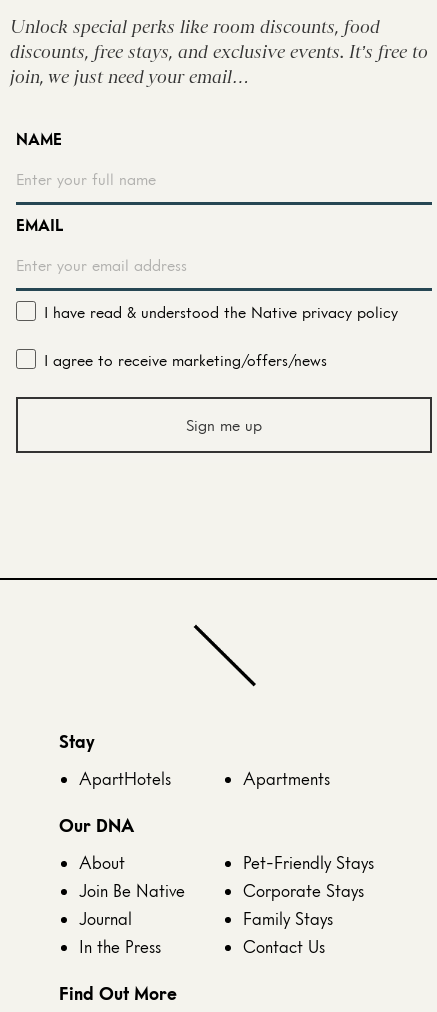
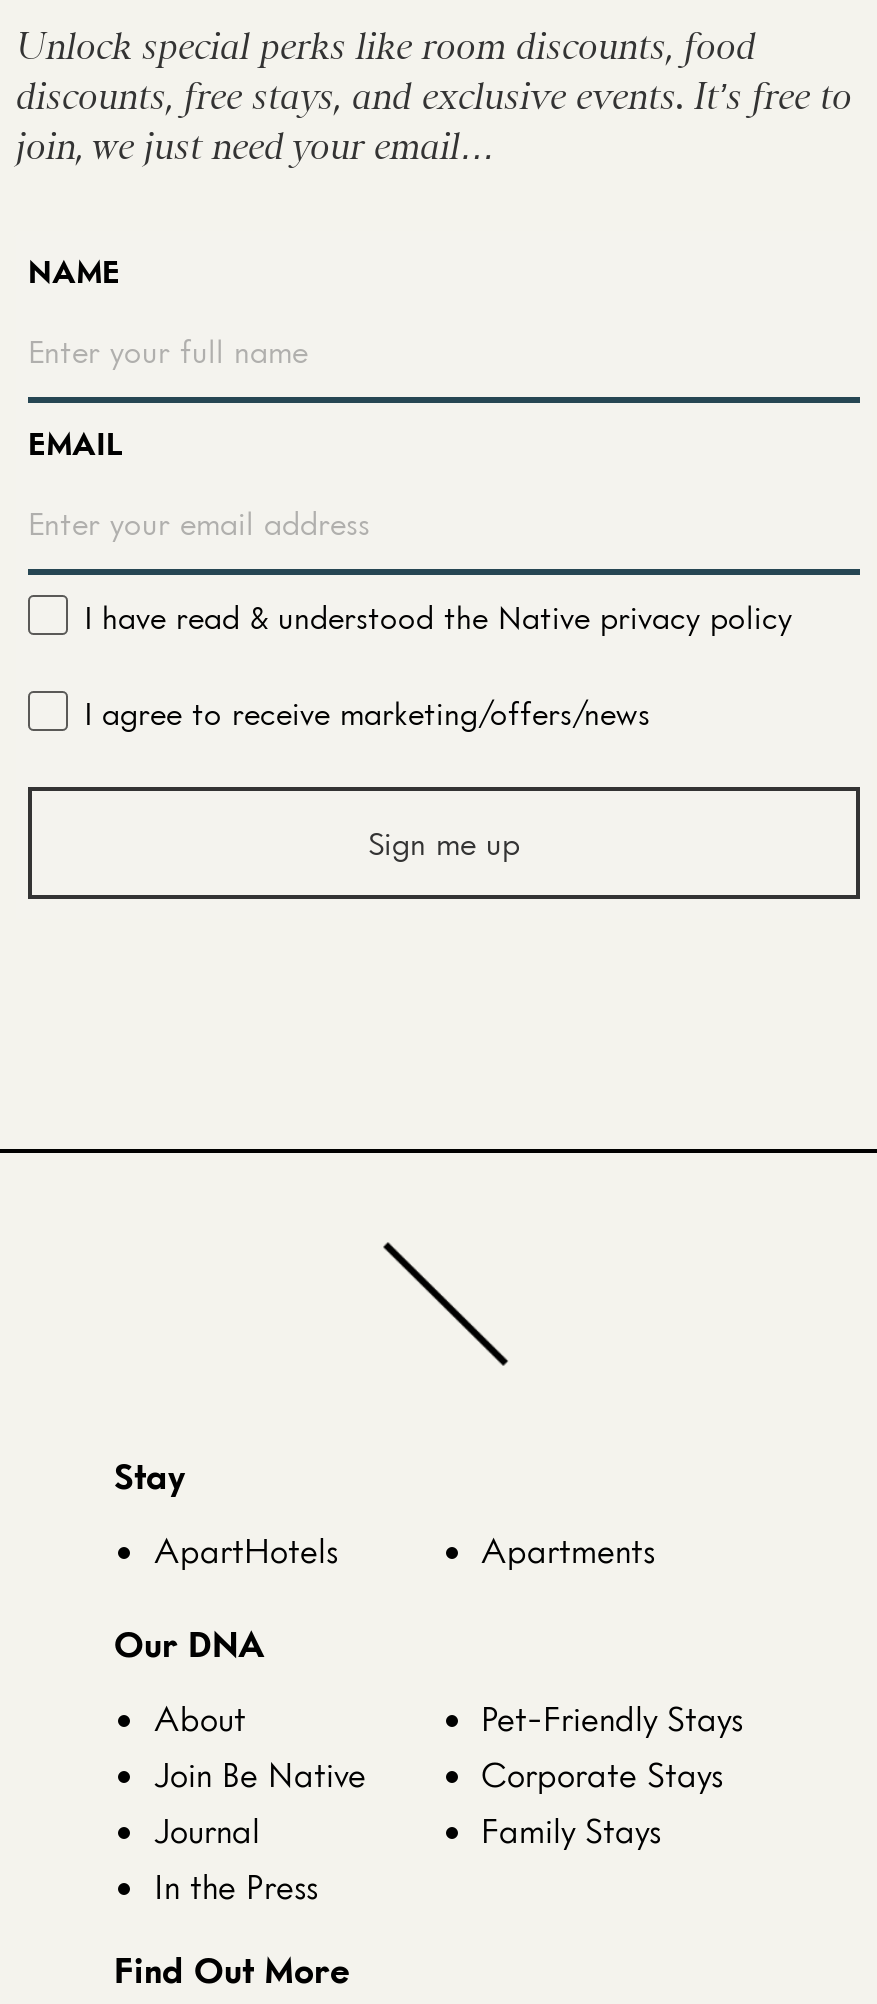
[242,935,324,956] Contact Us -> none

